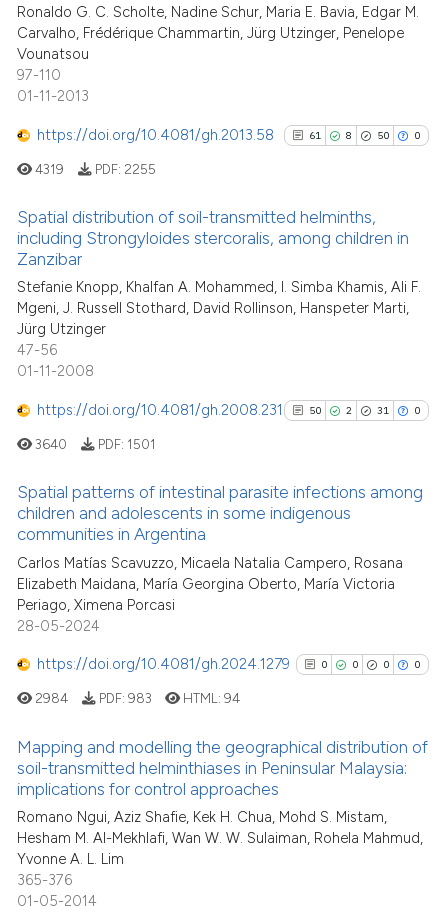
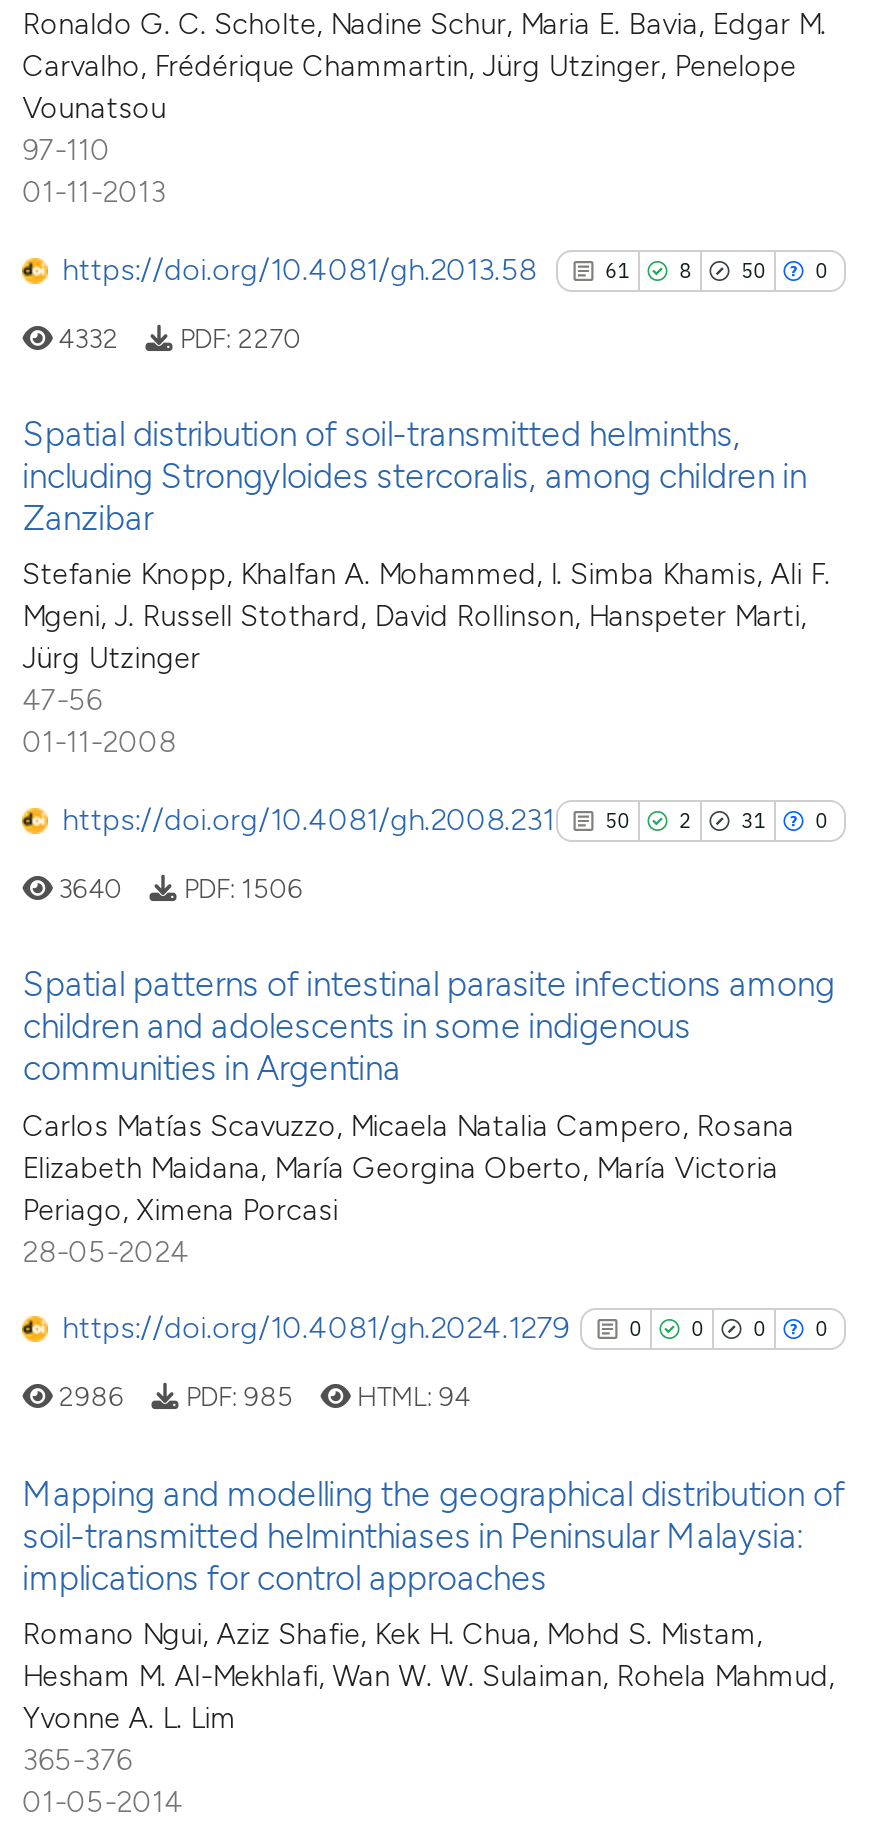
[32,161,64,177] 4319 -> [52,321,118,353] 4332
[92,161,156,177] PDF: 2255 -> [173,321,301,353] PDF: 2270
[32,436,156,452] 3640 PDF: 1501 -> [52,872,303,904] 3640 PDF: 1506
[32,690,68,706] 2984 -> [52,1380,124,1412] 2986
[96,690,152,706] PDF: 983 -> [179,1380,293,1412] PDF: 985

